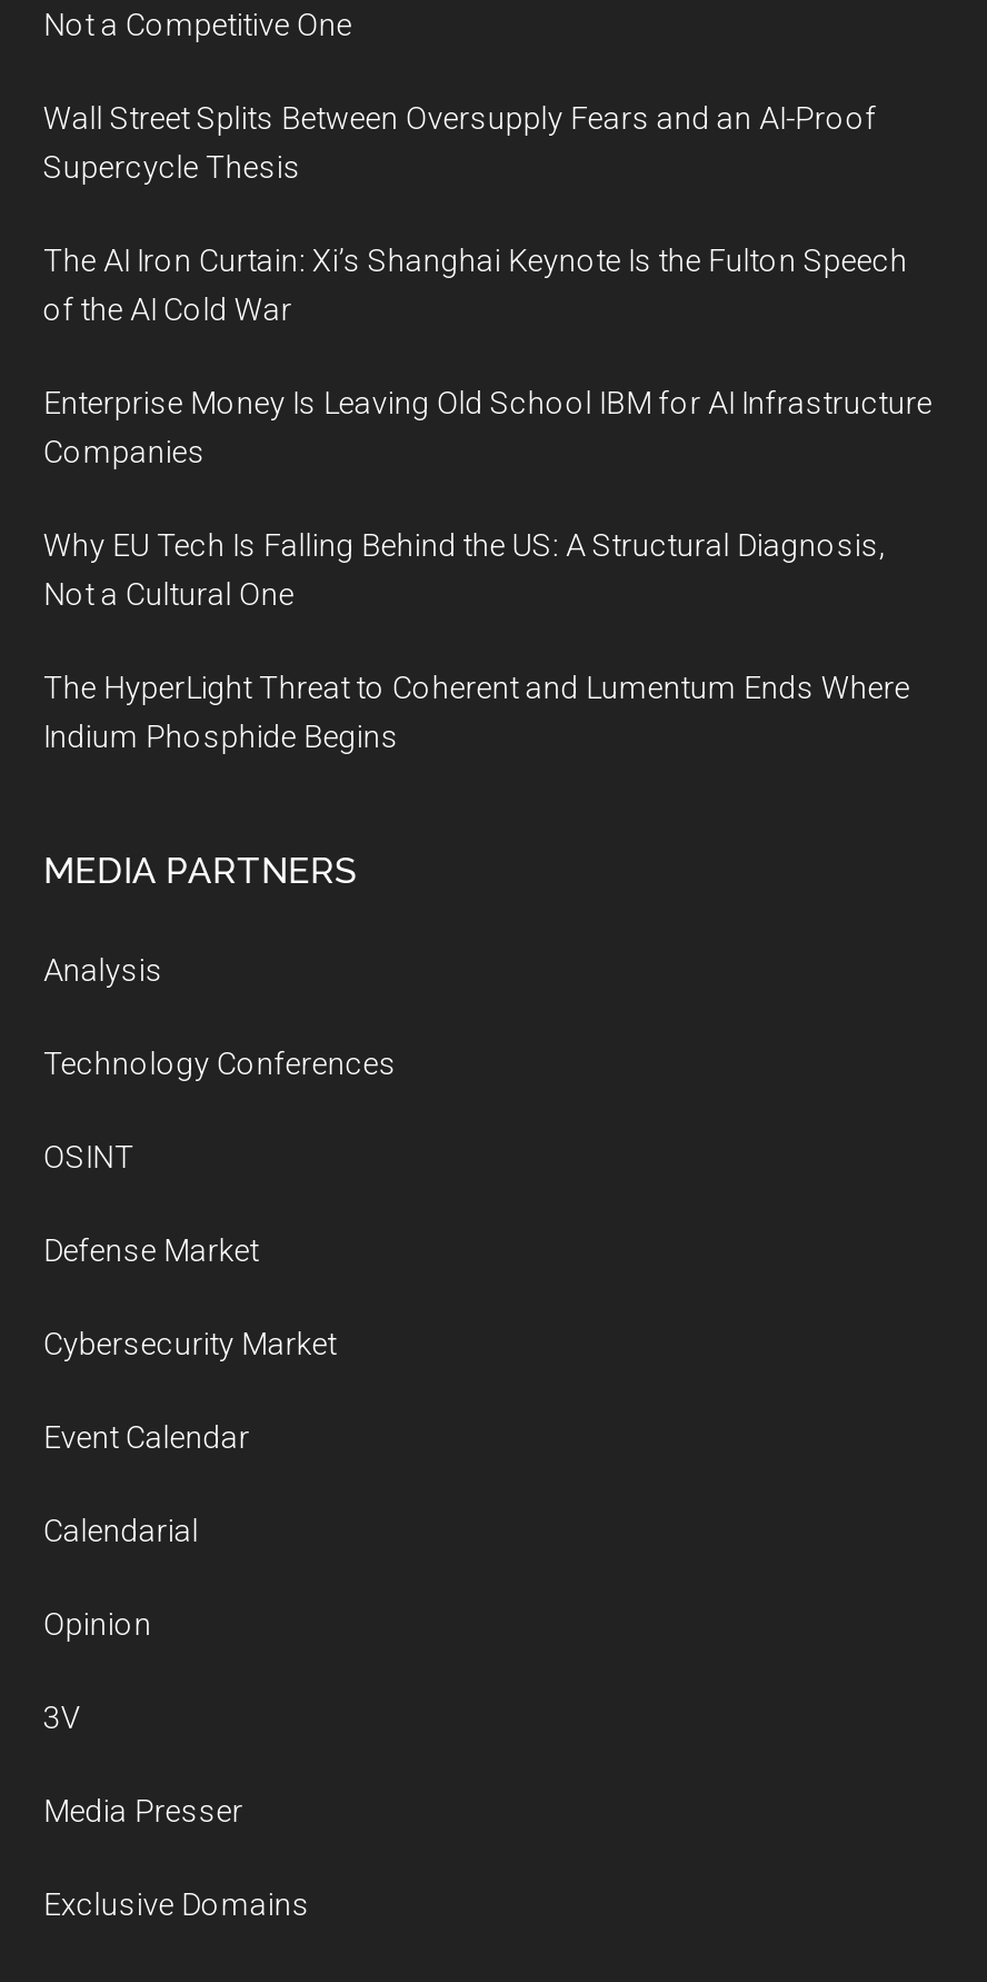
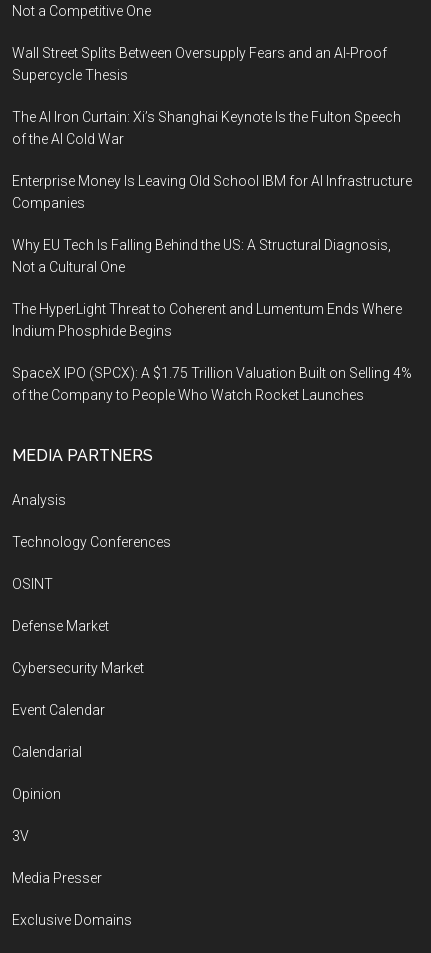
none -> [12,365,412,403] SpaceX IPO (SPCX): A $1.75 Trillion Valuation Built on Selling 4% | of the Company to People Who Watch Rocket Launches

